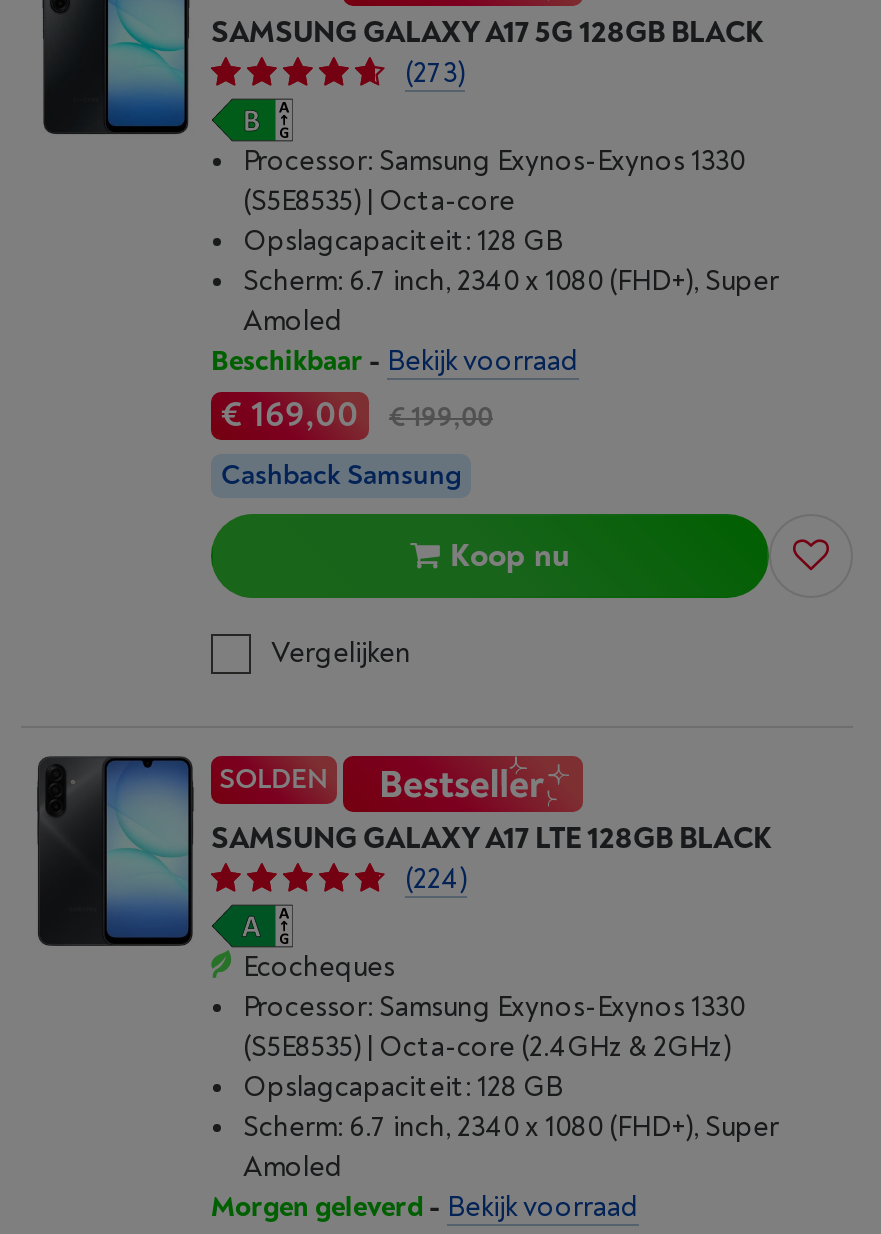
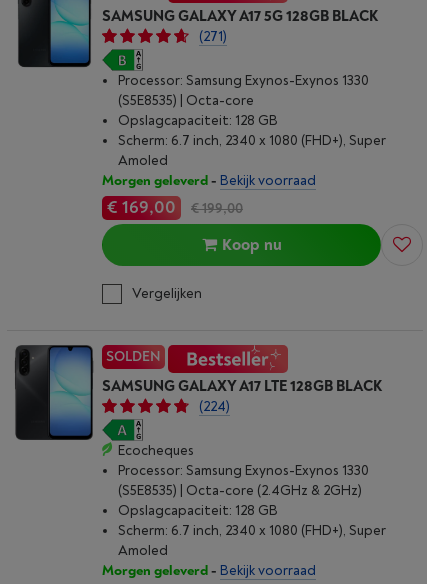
[405,57,465,91] (273) -> [199,28,227,45] (271)
[211,345,579,379] Beschikbaar - Bekijk voorraad -> [102,172,316,189] Morgen geleverd - Bekijk voorraad
[221,459,461,493] Cashback Samsung -> none

